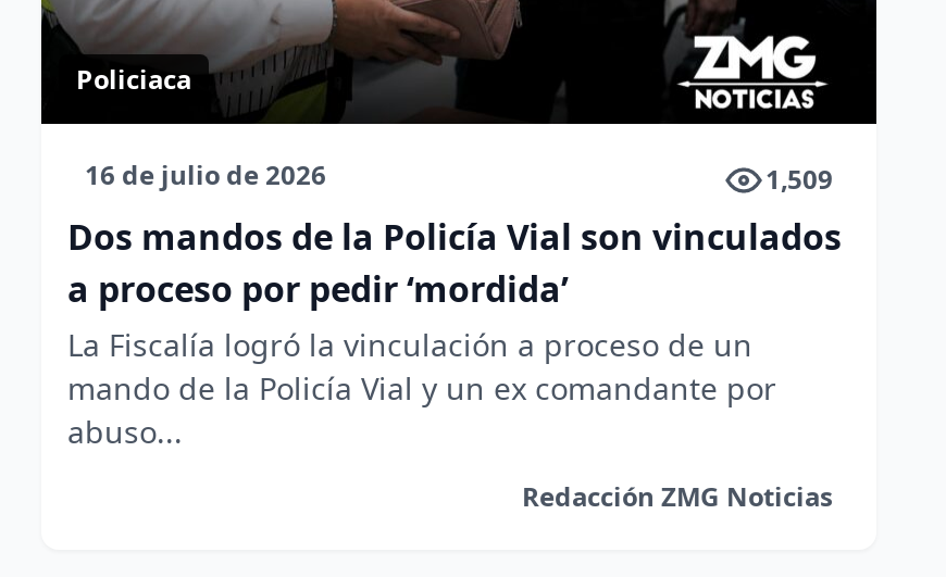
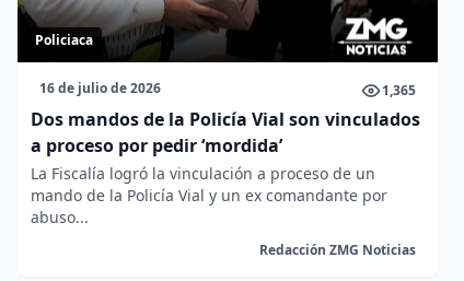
[765,161,833,198] 1,509 -> [382,81,416,100] 1,365

